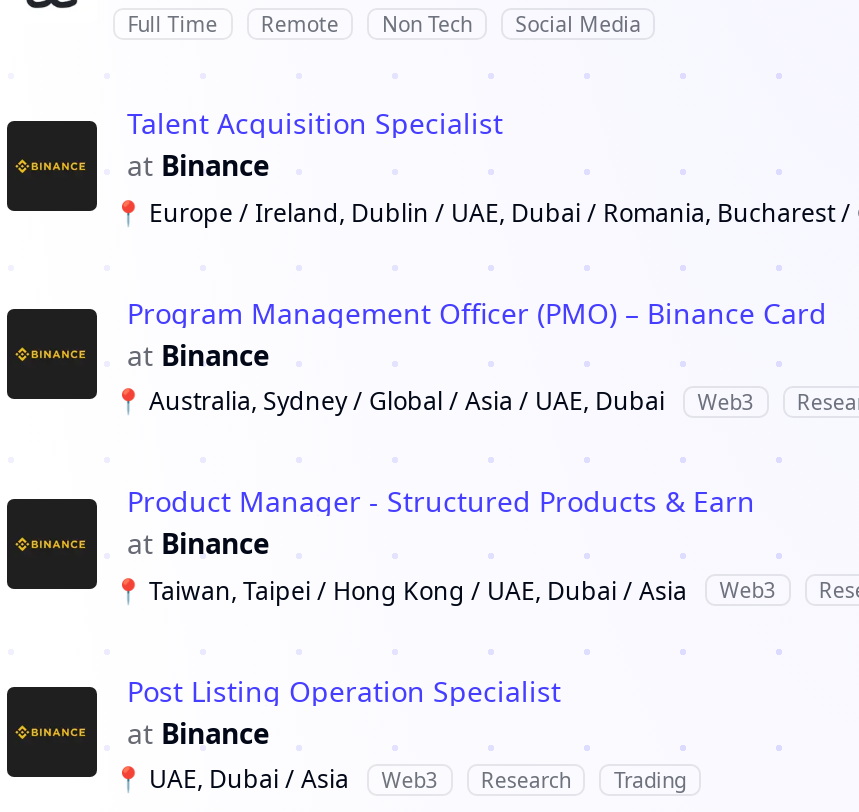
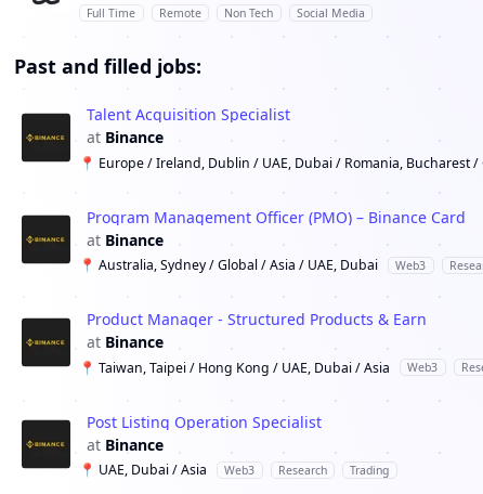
none -> [14,53,201,79] Past and filled jobs:

